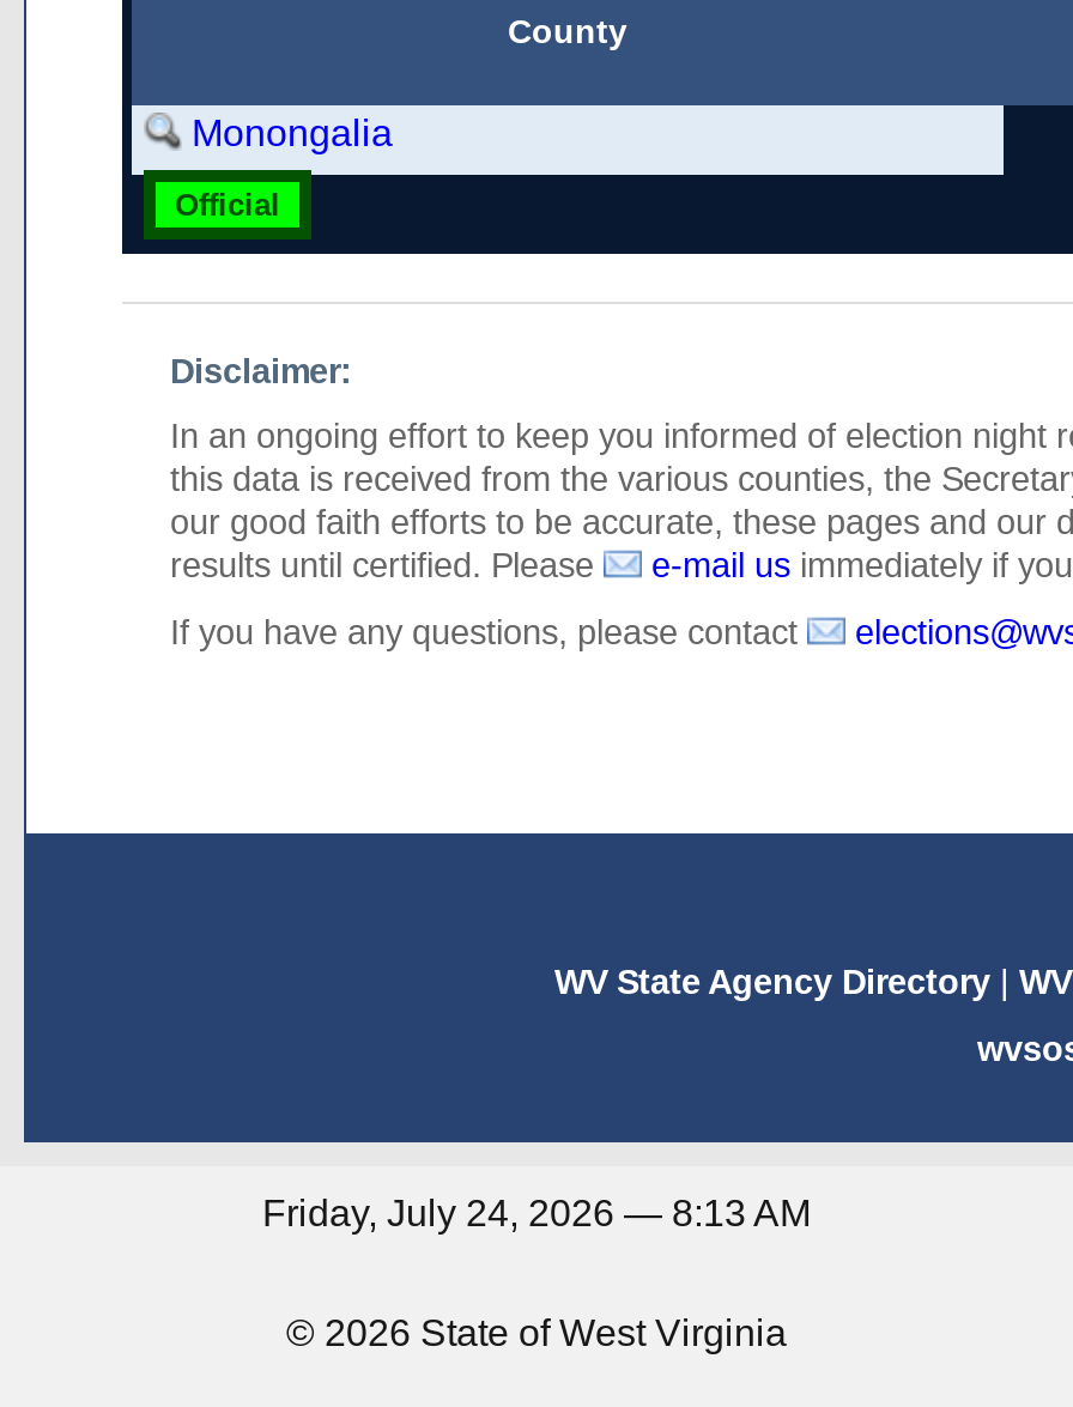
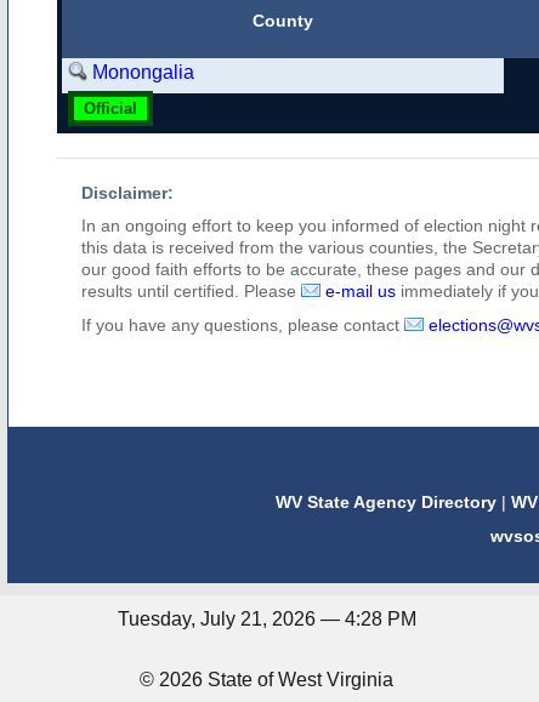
[262,1193,811,1233] Friday, July 24, 2026 — 8:13 AM -> [118,609,416,629] Tuesday, July 21, 2026 — 4:28 PM

